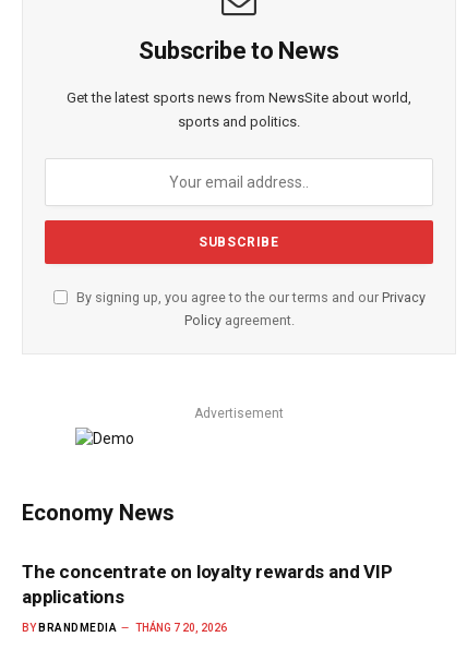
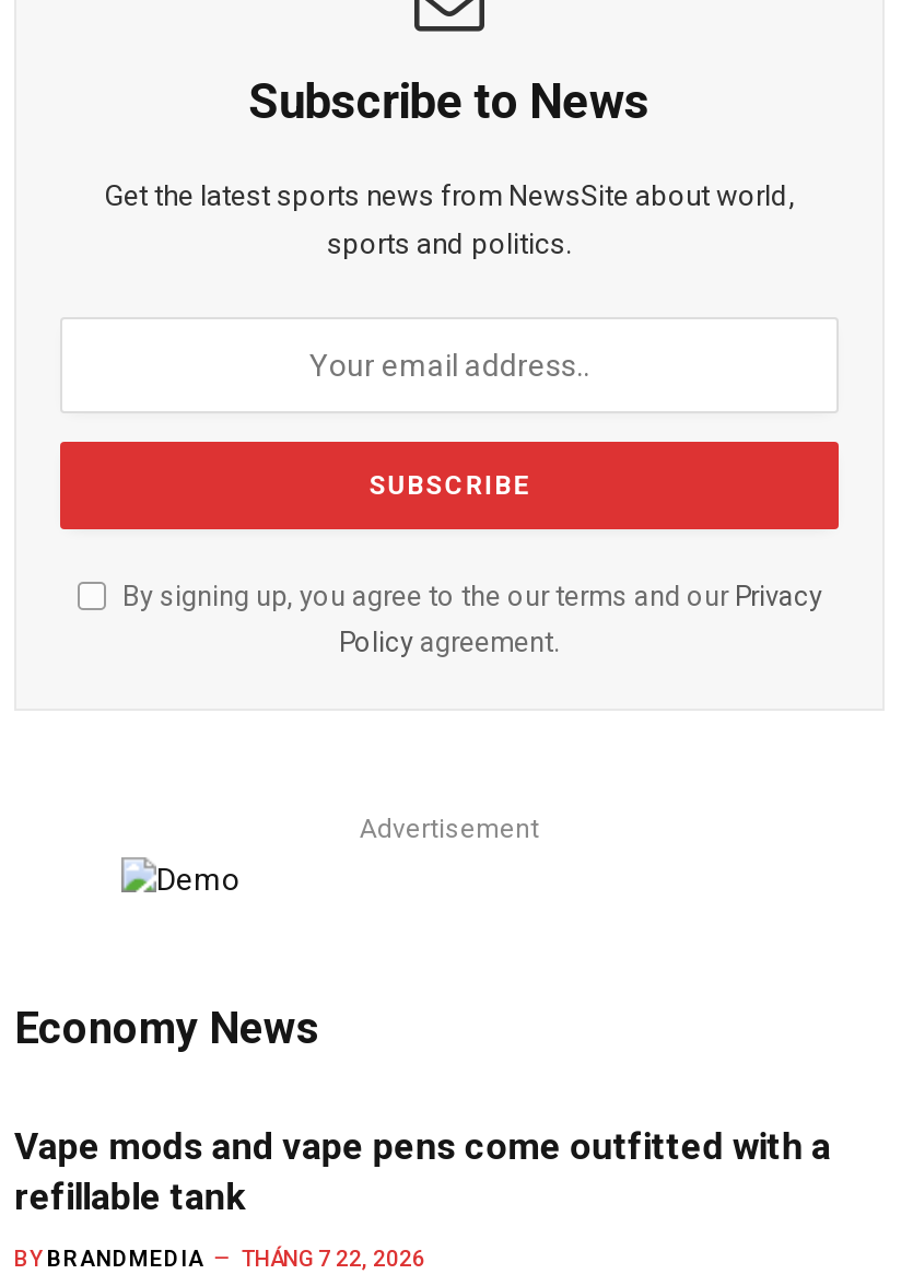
[22,561,393,608] The concentrate on loyalty rewards and VIP | applications -> [14,1125,831,1219] Vape mods and vape pens come outfitted with a | refillable tank
[22,622,227,634] BY BRANDMEDIA THÁNG 7 20, 2026 -> [14,1247,425,1271] BY BRANDMEDIA THÁNG 7 22, 2026

